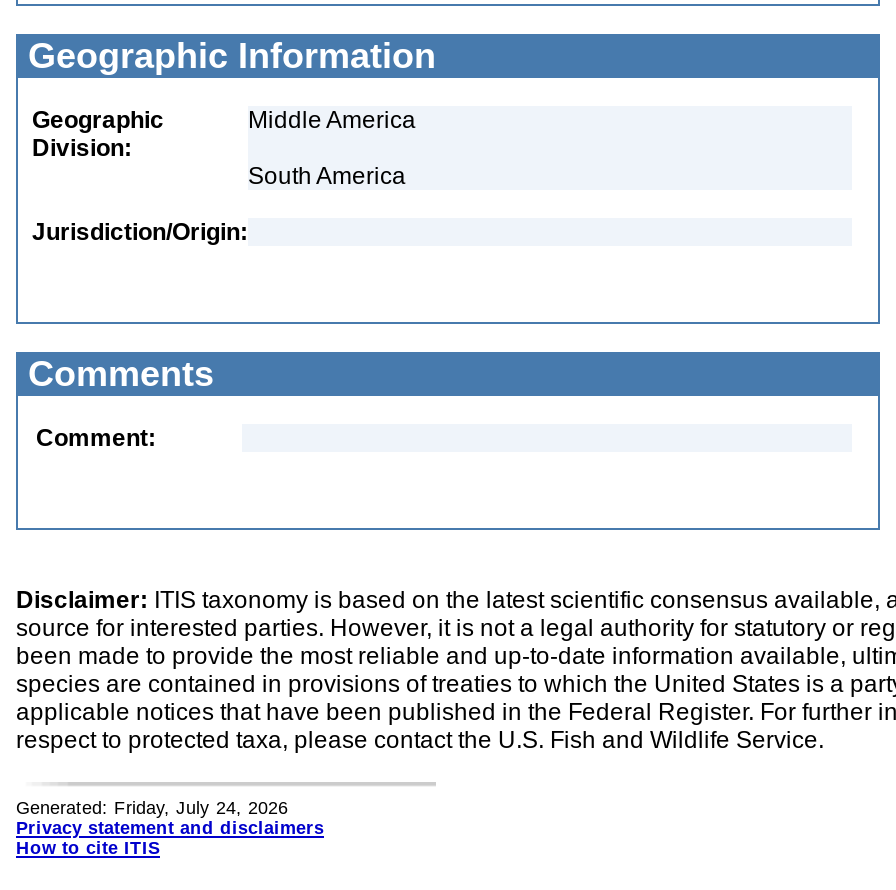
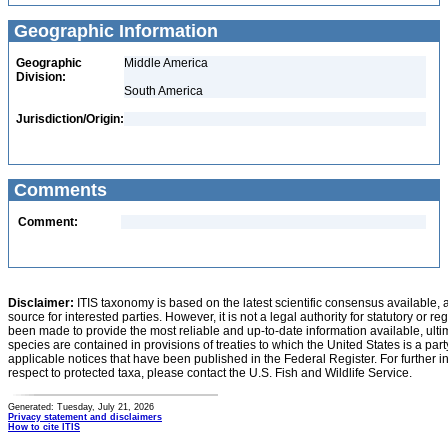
[16,798,288,818] Generated: Friday, July 24, 2026 -> [8,402,154,412] Generated: Tuesday, July 21, 2026

